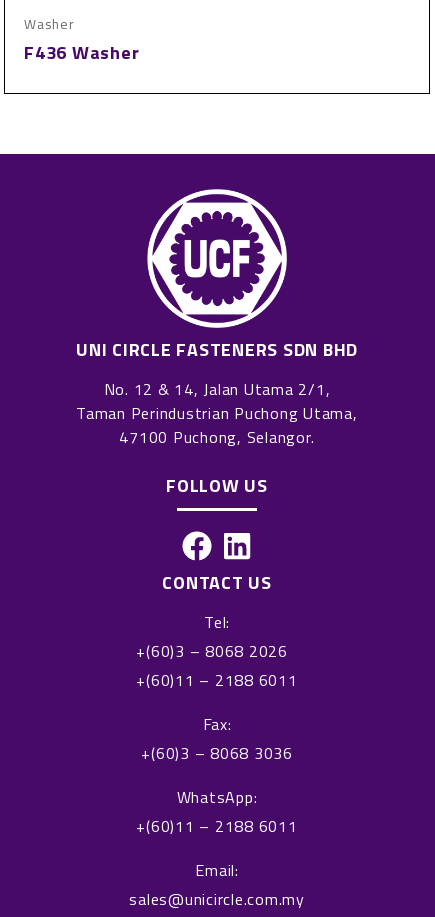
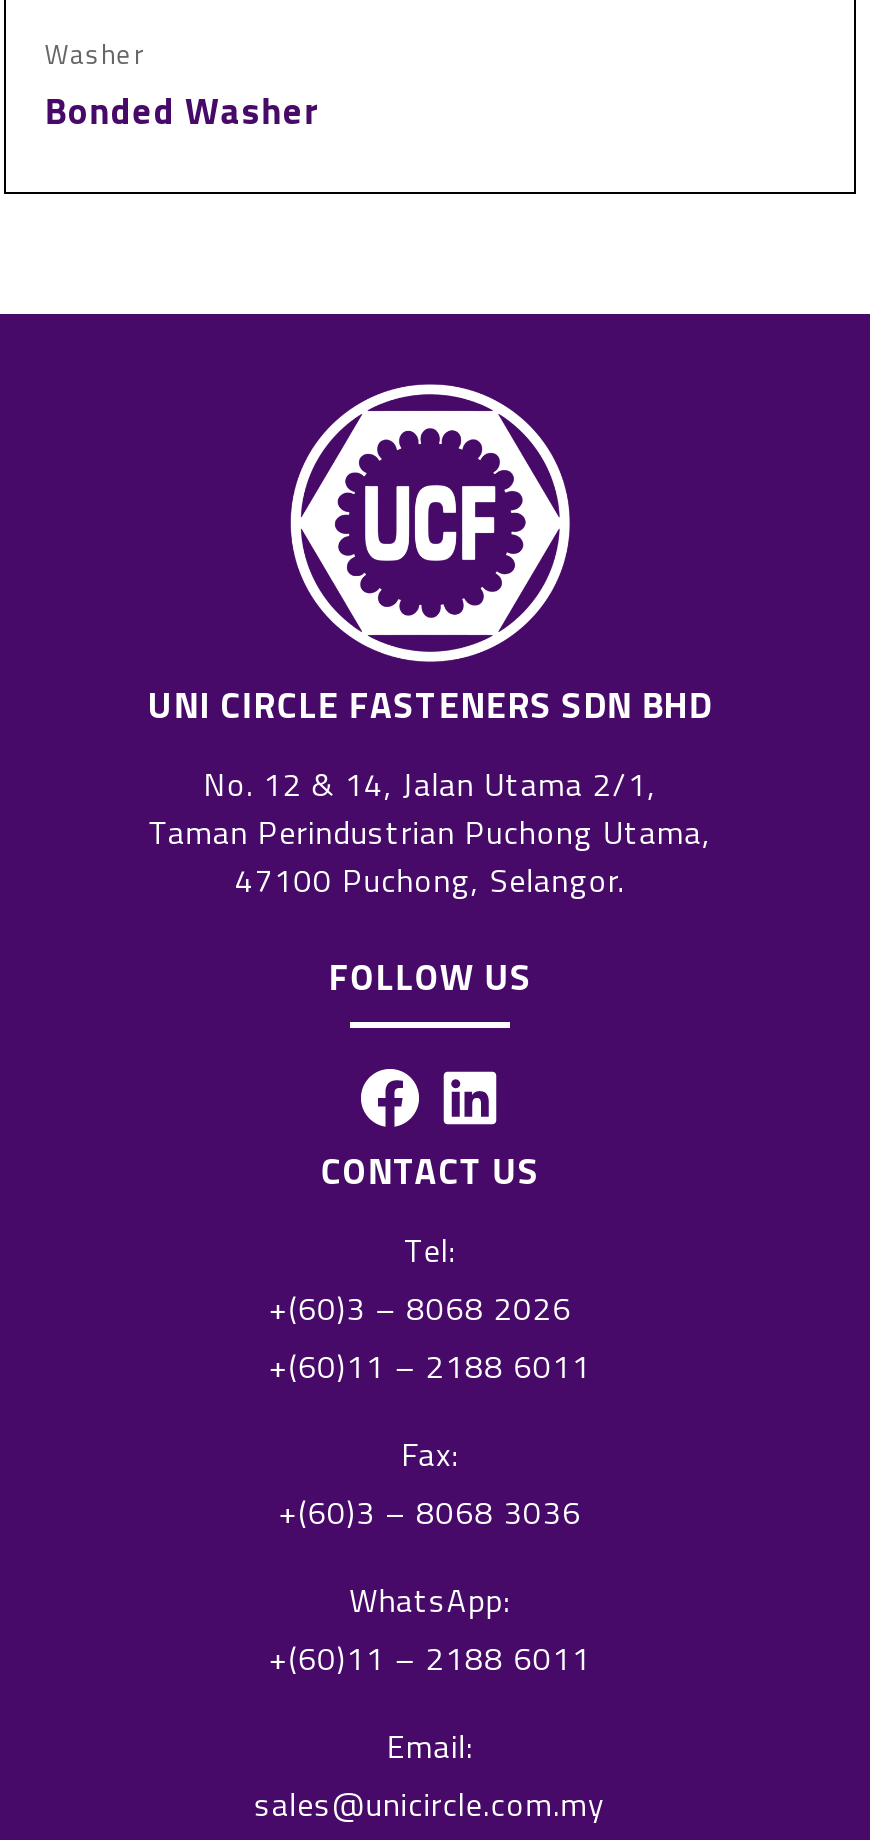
[24,38,139,66] F436 Washer -> [44,82,320,138] Bonded Washer

